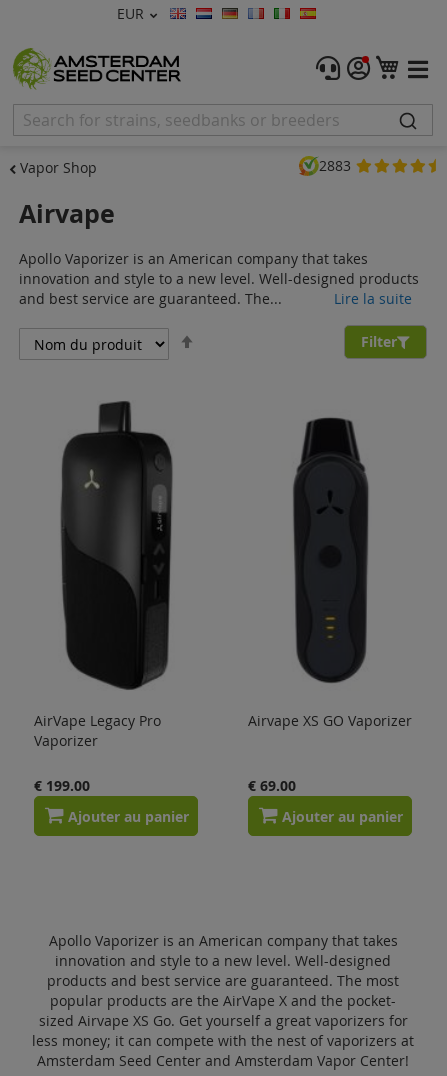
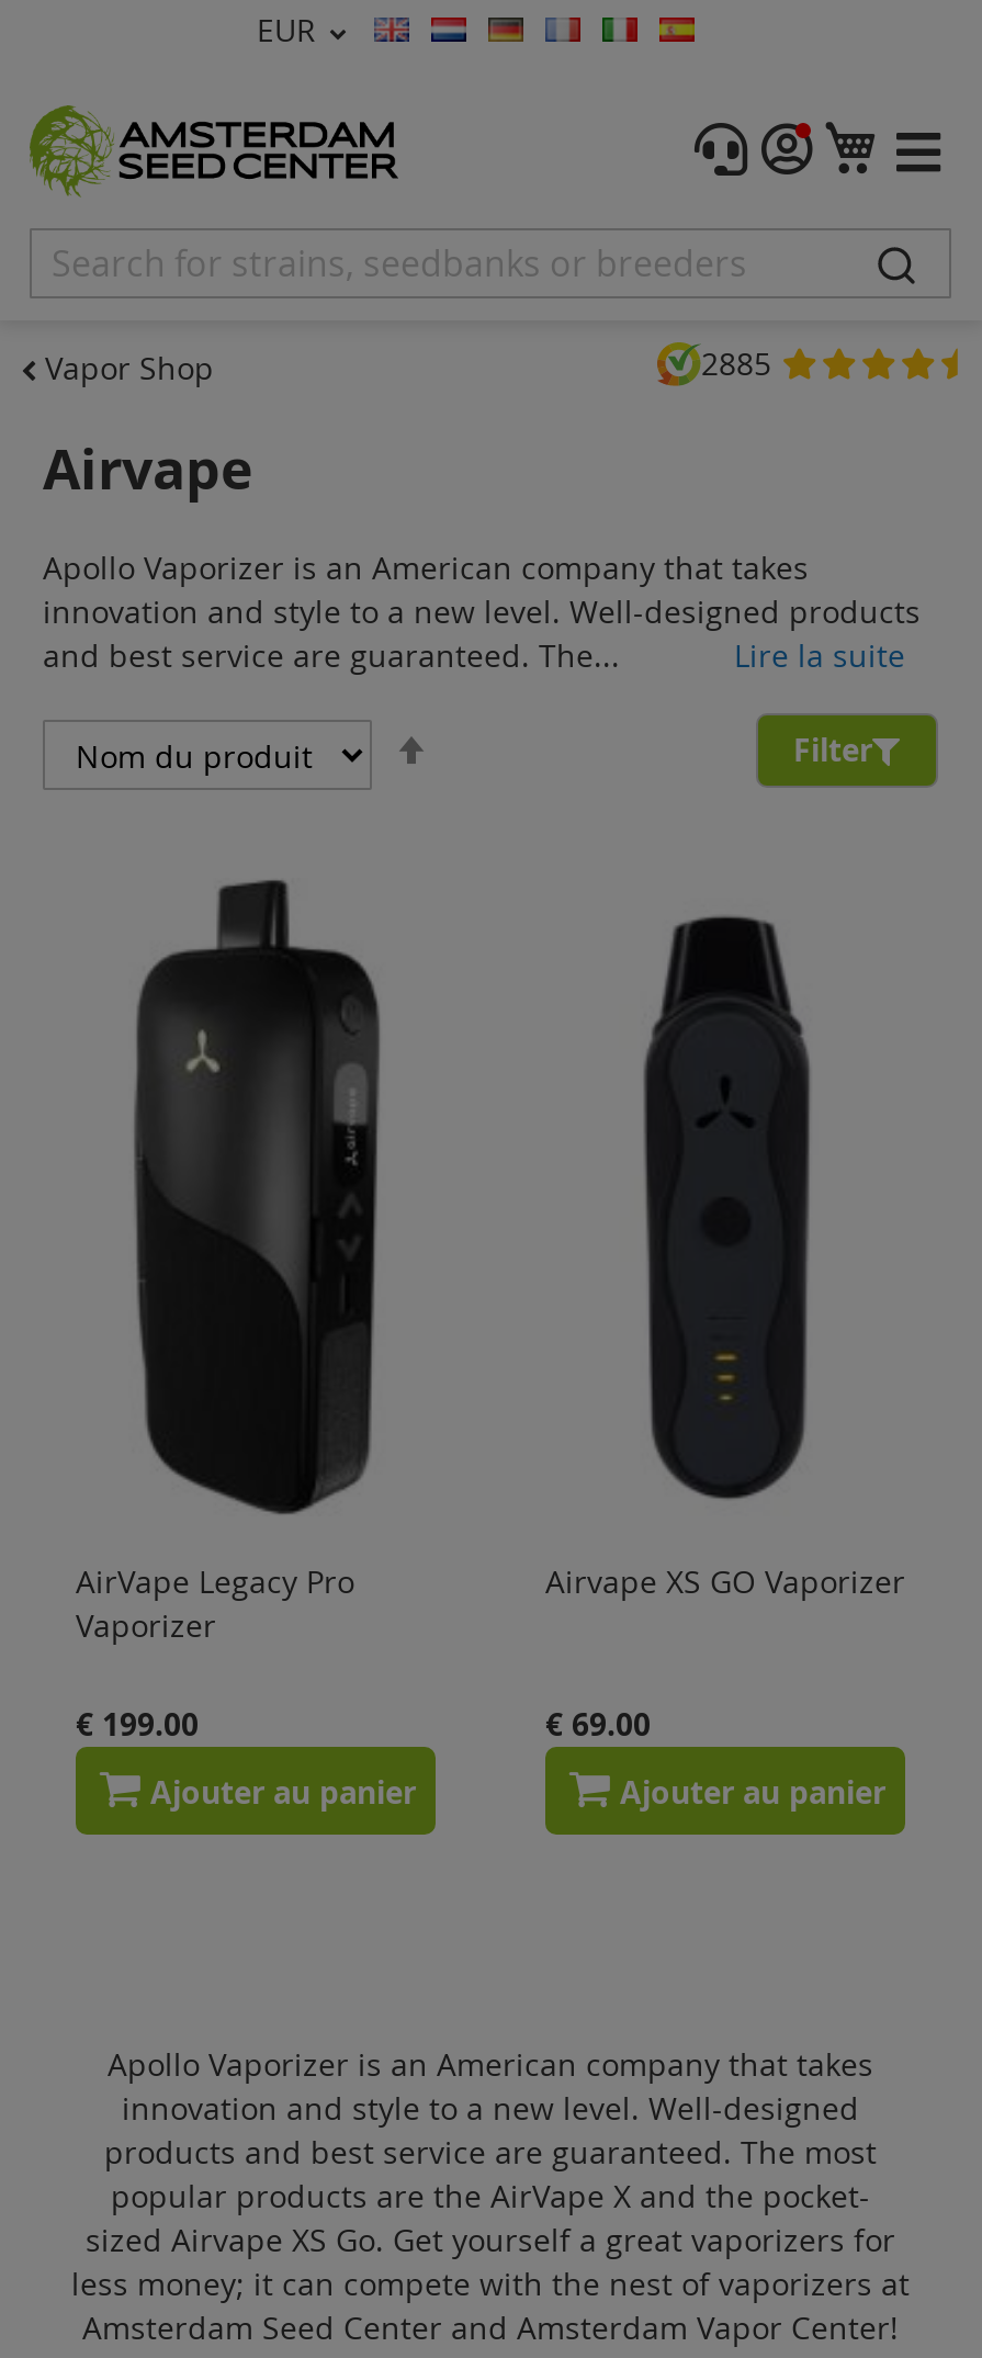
[319,156,355,175] 2883 -> [701,342,780,384] 2885

